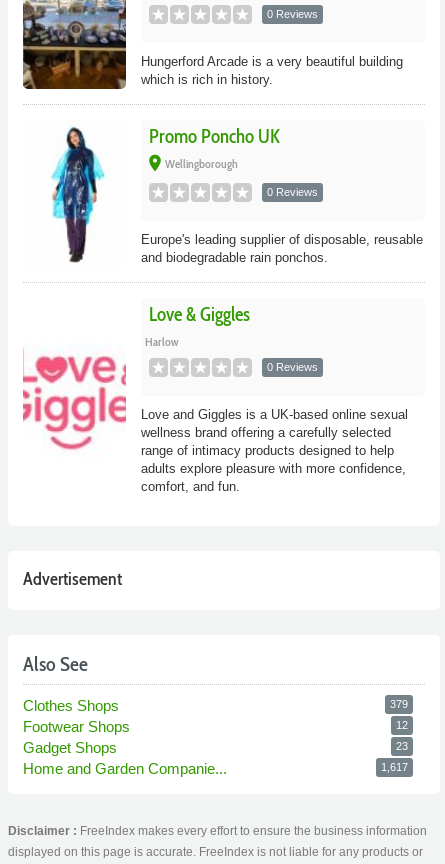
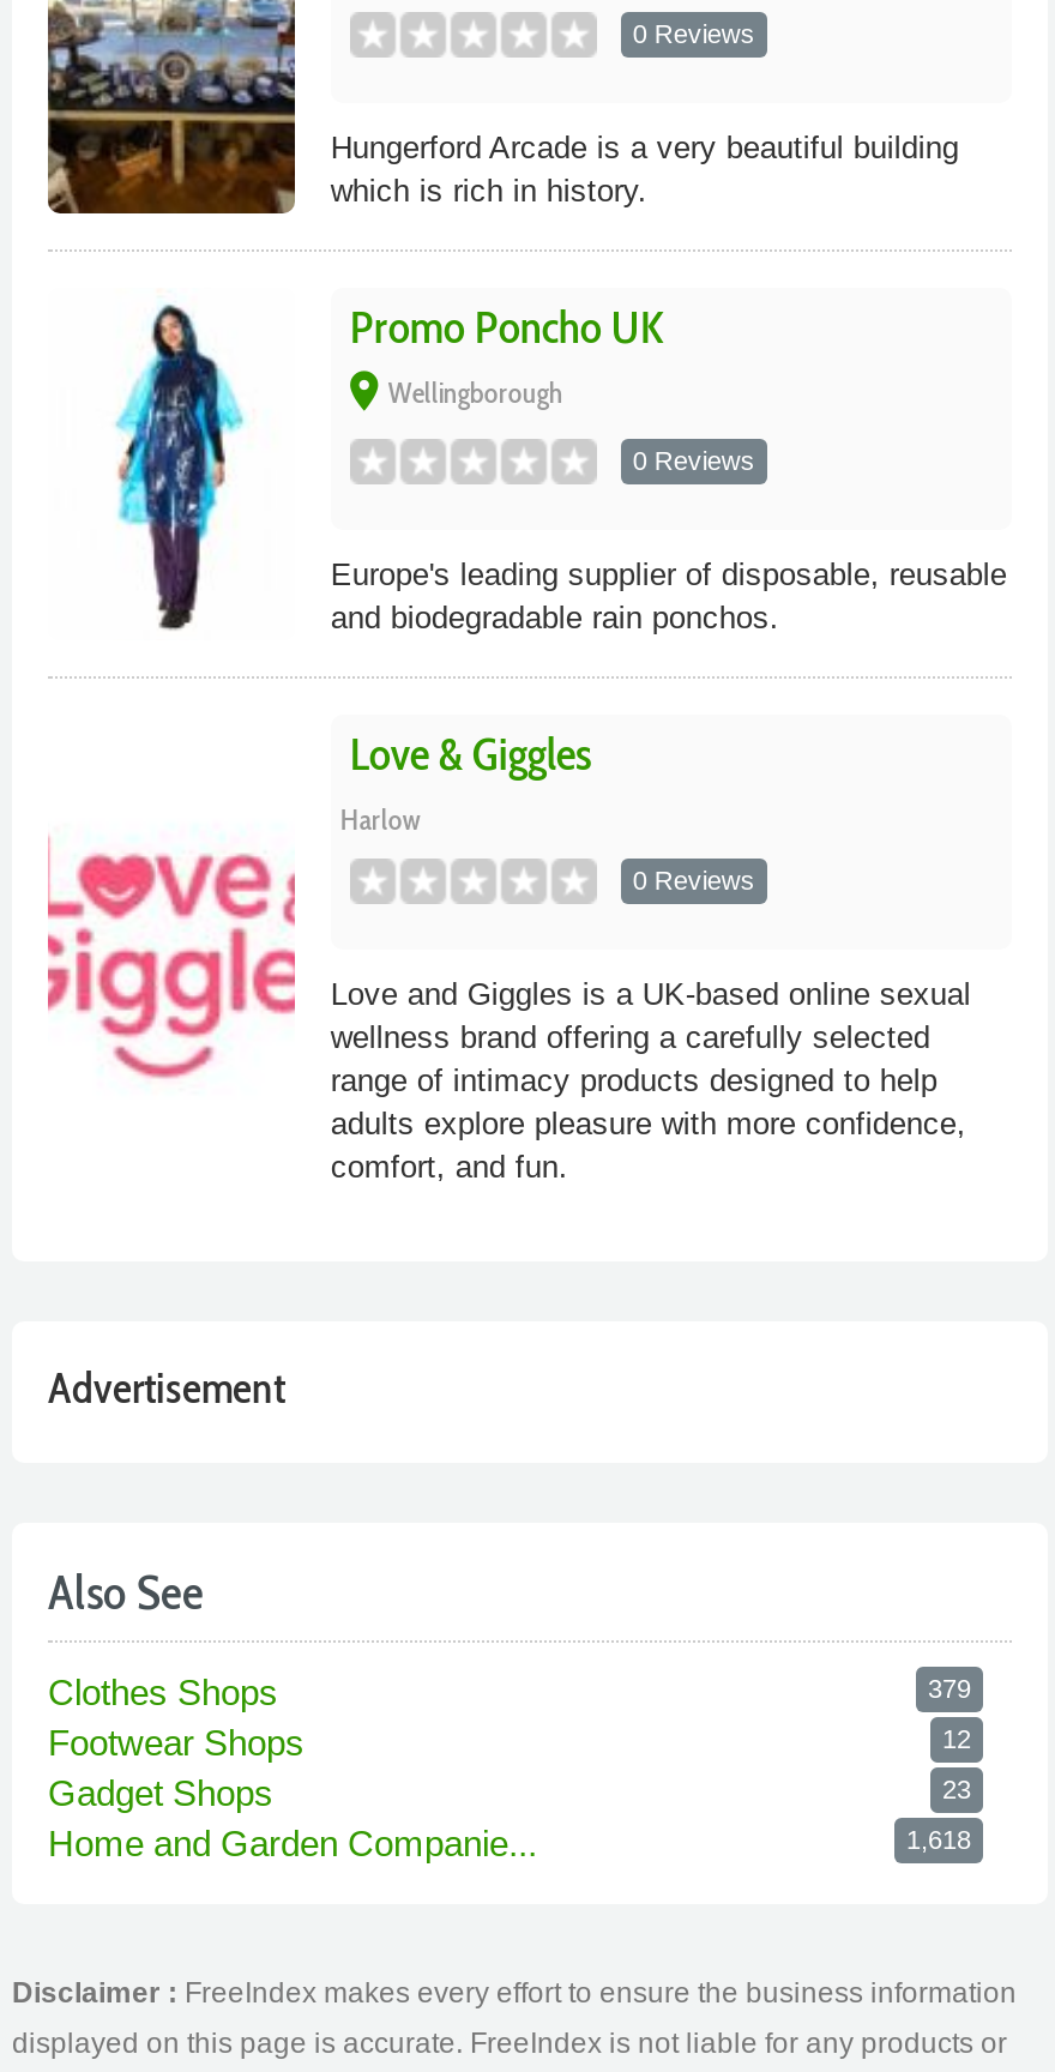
[381,761,408,773] 1,617 -> [906,1826,971,1855] 1,618

